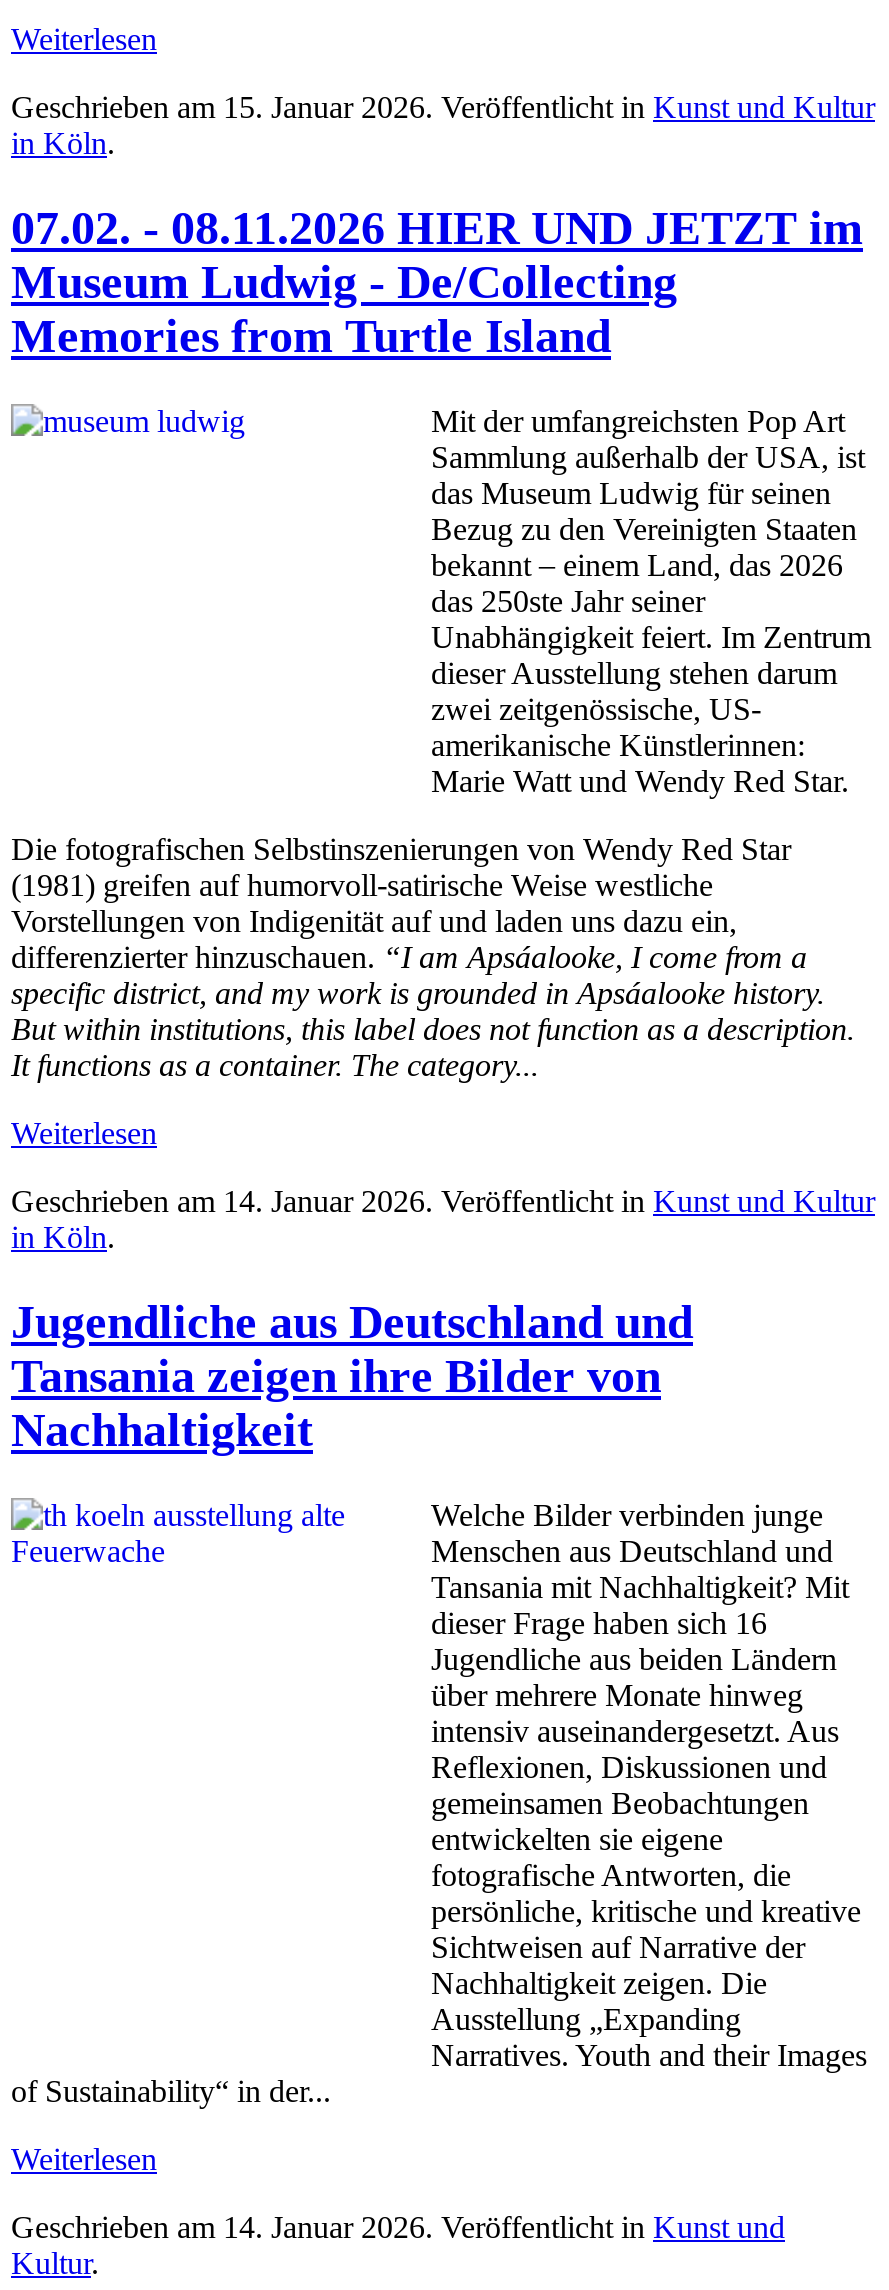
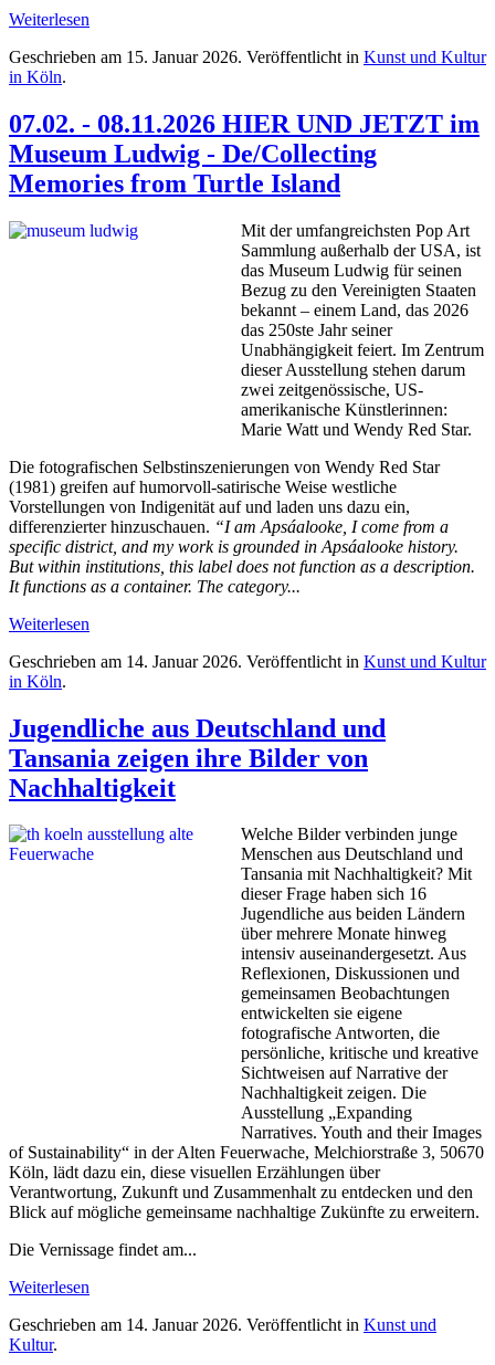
[11,2074,331,2108] of Sustainability“ in der... -> [9,1143,484,1259] of Sustainability“ in der Alten Feuerwache, Melchiorstraße 3, 50670 | Köln, lädt dazu ein, diese visuellen Erzählungen über | Verantwortung, Zukunft und Zusammenhalt zu entdecken und den | Blick auf mögliche gemeinsame nachhaltige Zukünfte zu erweitern. | Die Vernissage findet am...

